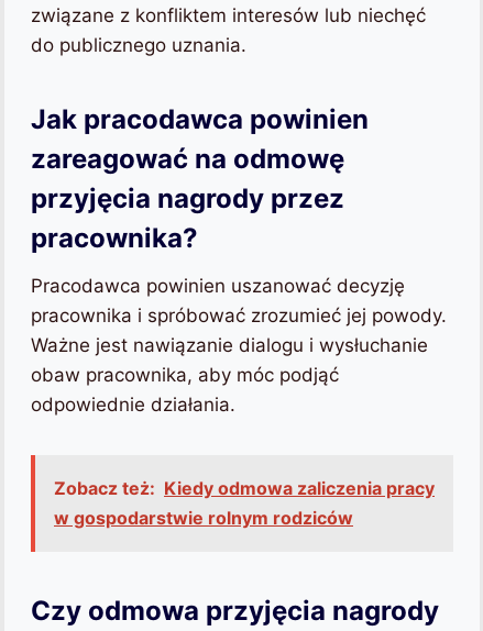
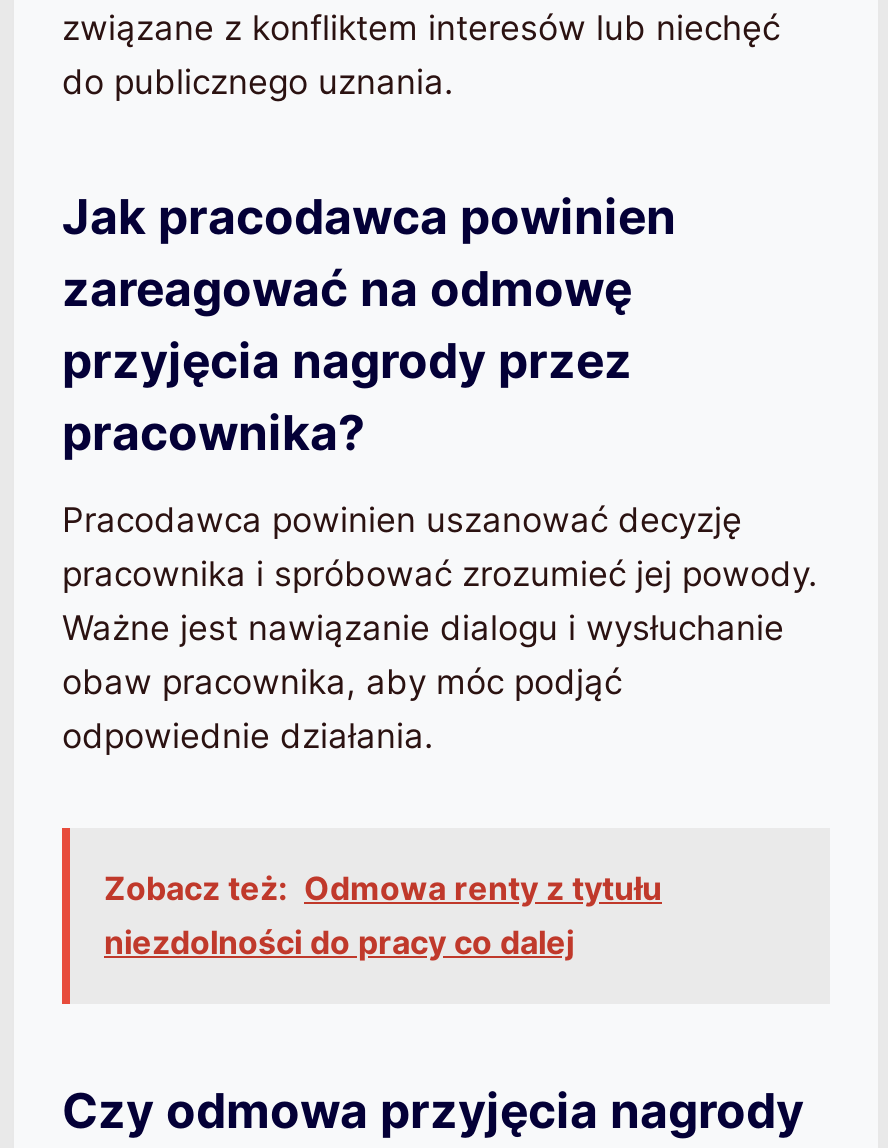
[54,477,435,529] Zobacz też: Kiedy odmowa zaliczenia pracy | w gospodarstwie rolnym rodziców -> [104,868,662,962] Zobacz też: Odmowa renty z tytułu | niezdolności do pracy co dalej

